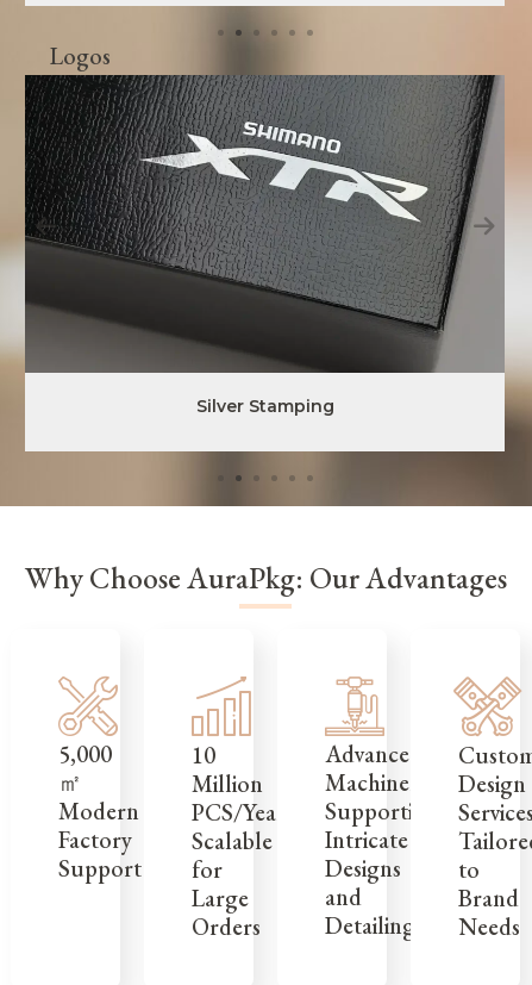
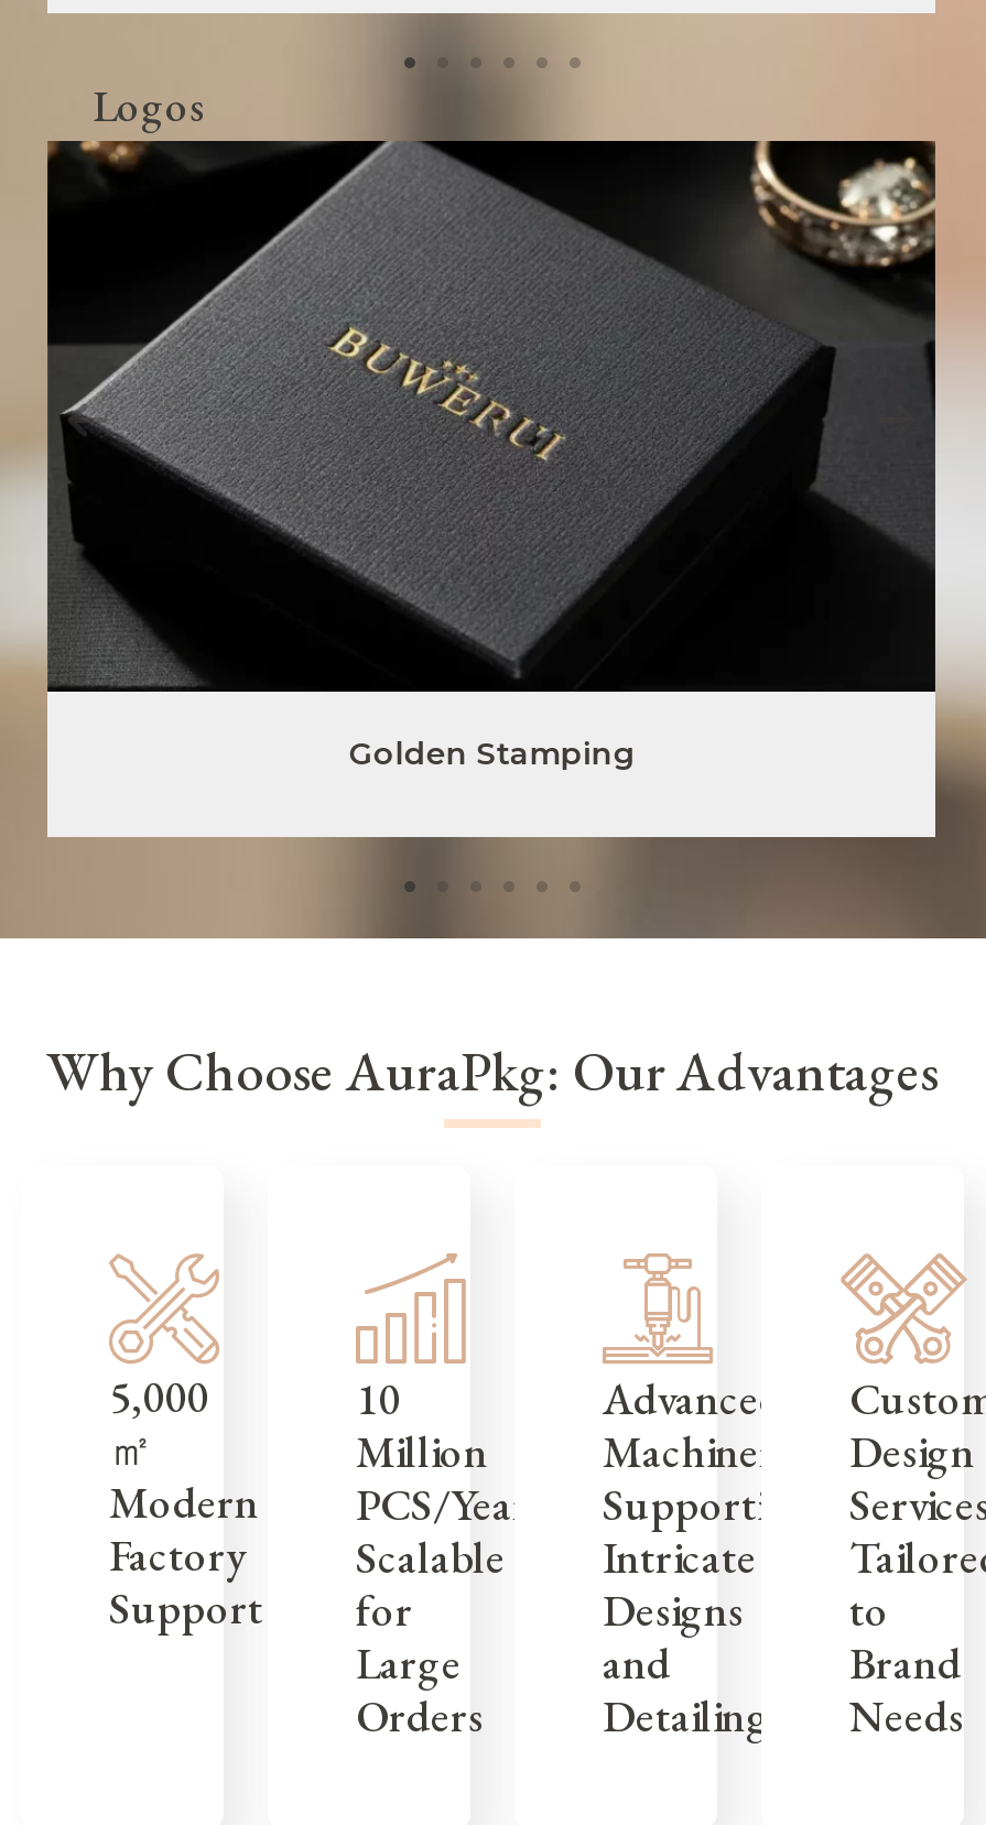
[25,75,505,417] [image] | Silver Stamping -> [47,140,938,774] [image] | Golden Stamping

